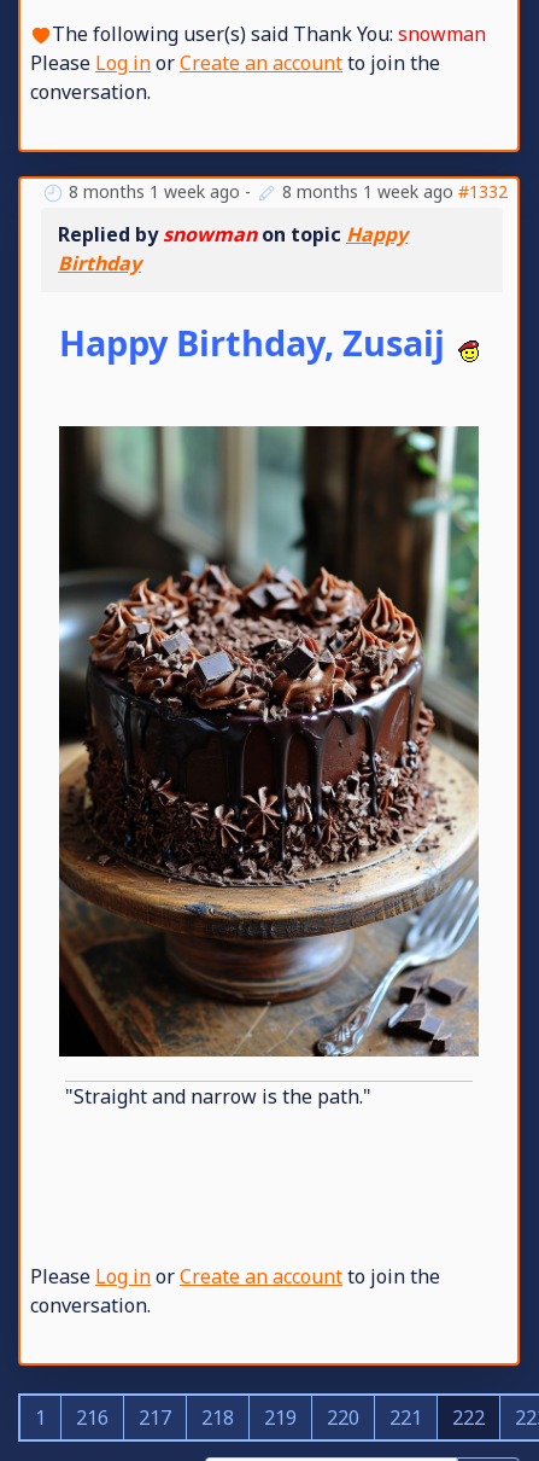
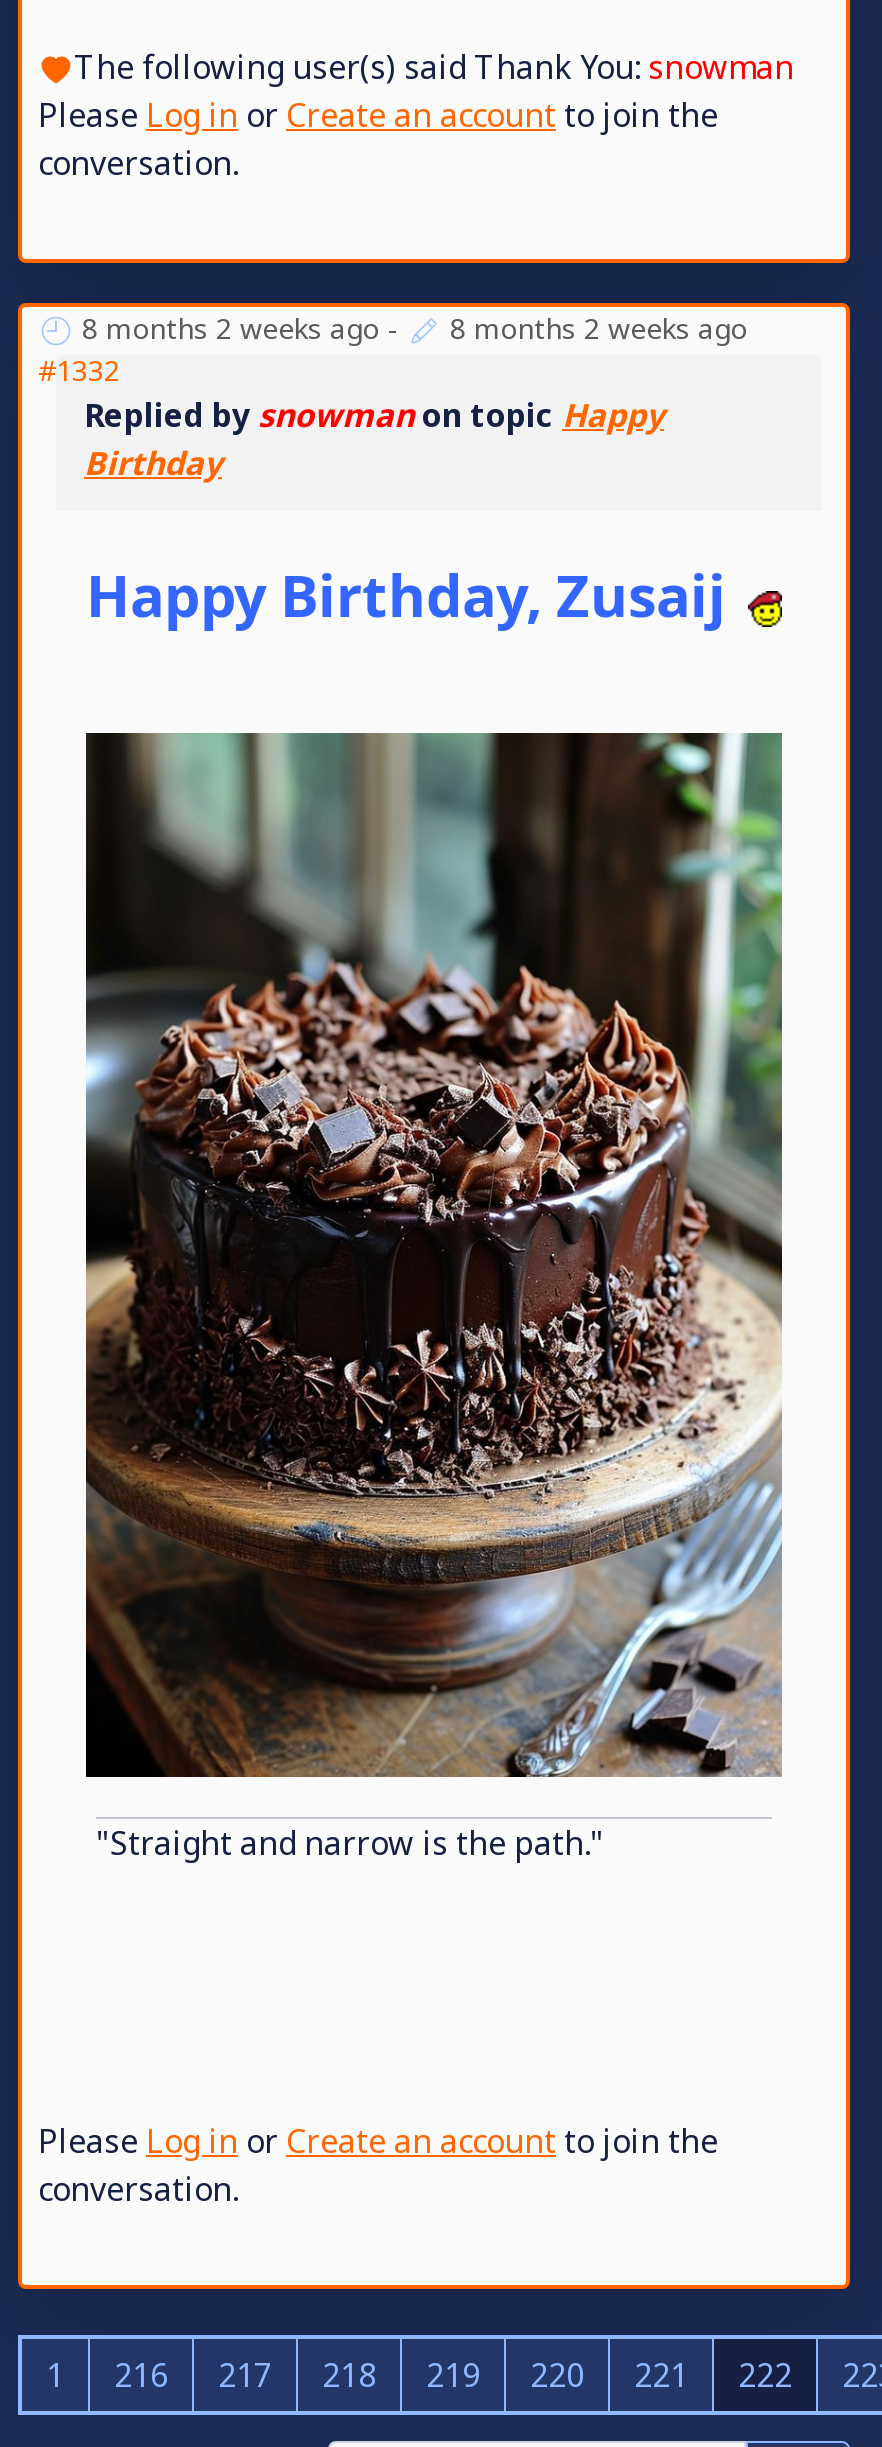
[69,180,508,203] 8 months 1 week ago- | 8 months 1 week ago #1332 -> [38,309,748,389] 8 months 2 weeks ago- | 8 months 2 weeks ago | #1332

